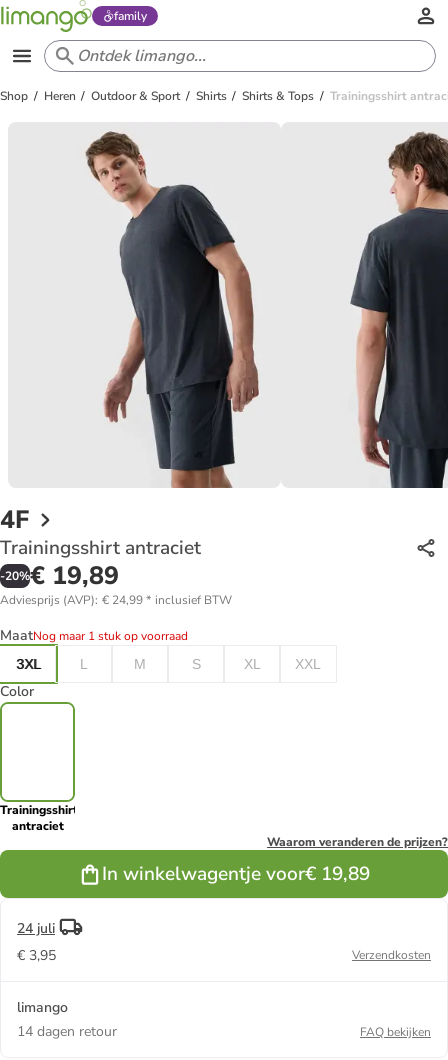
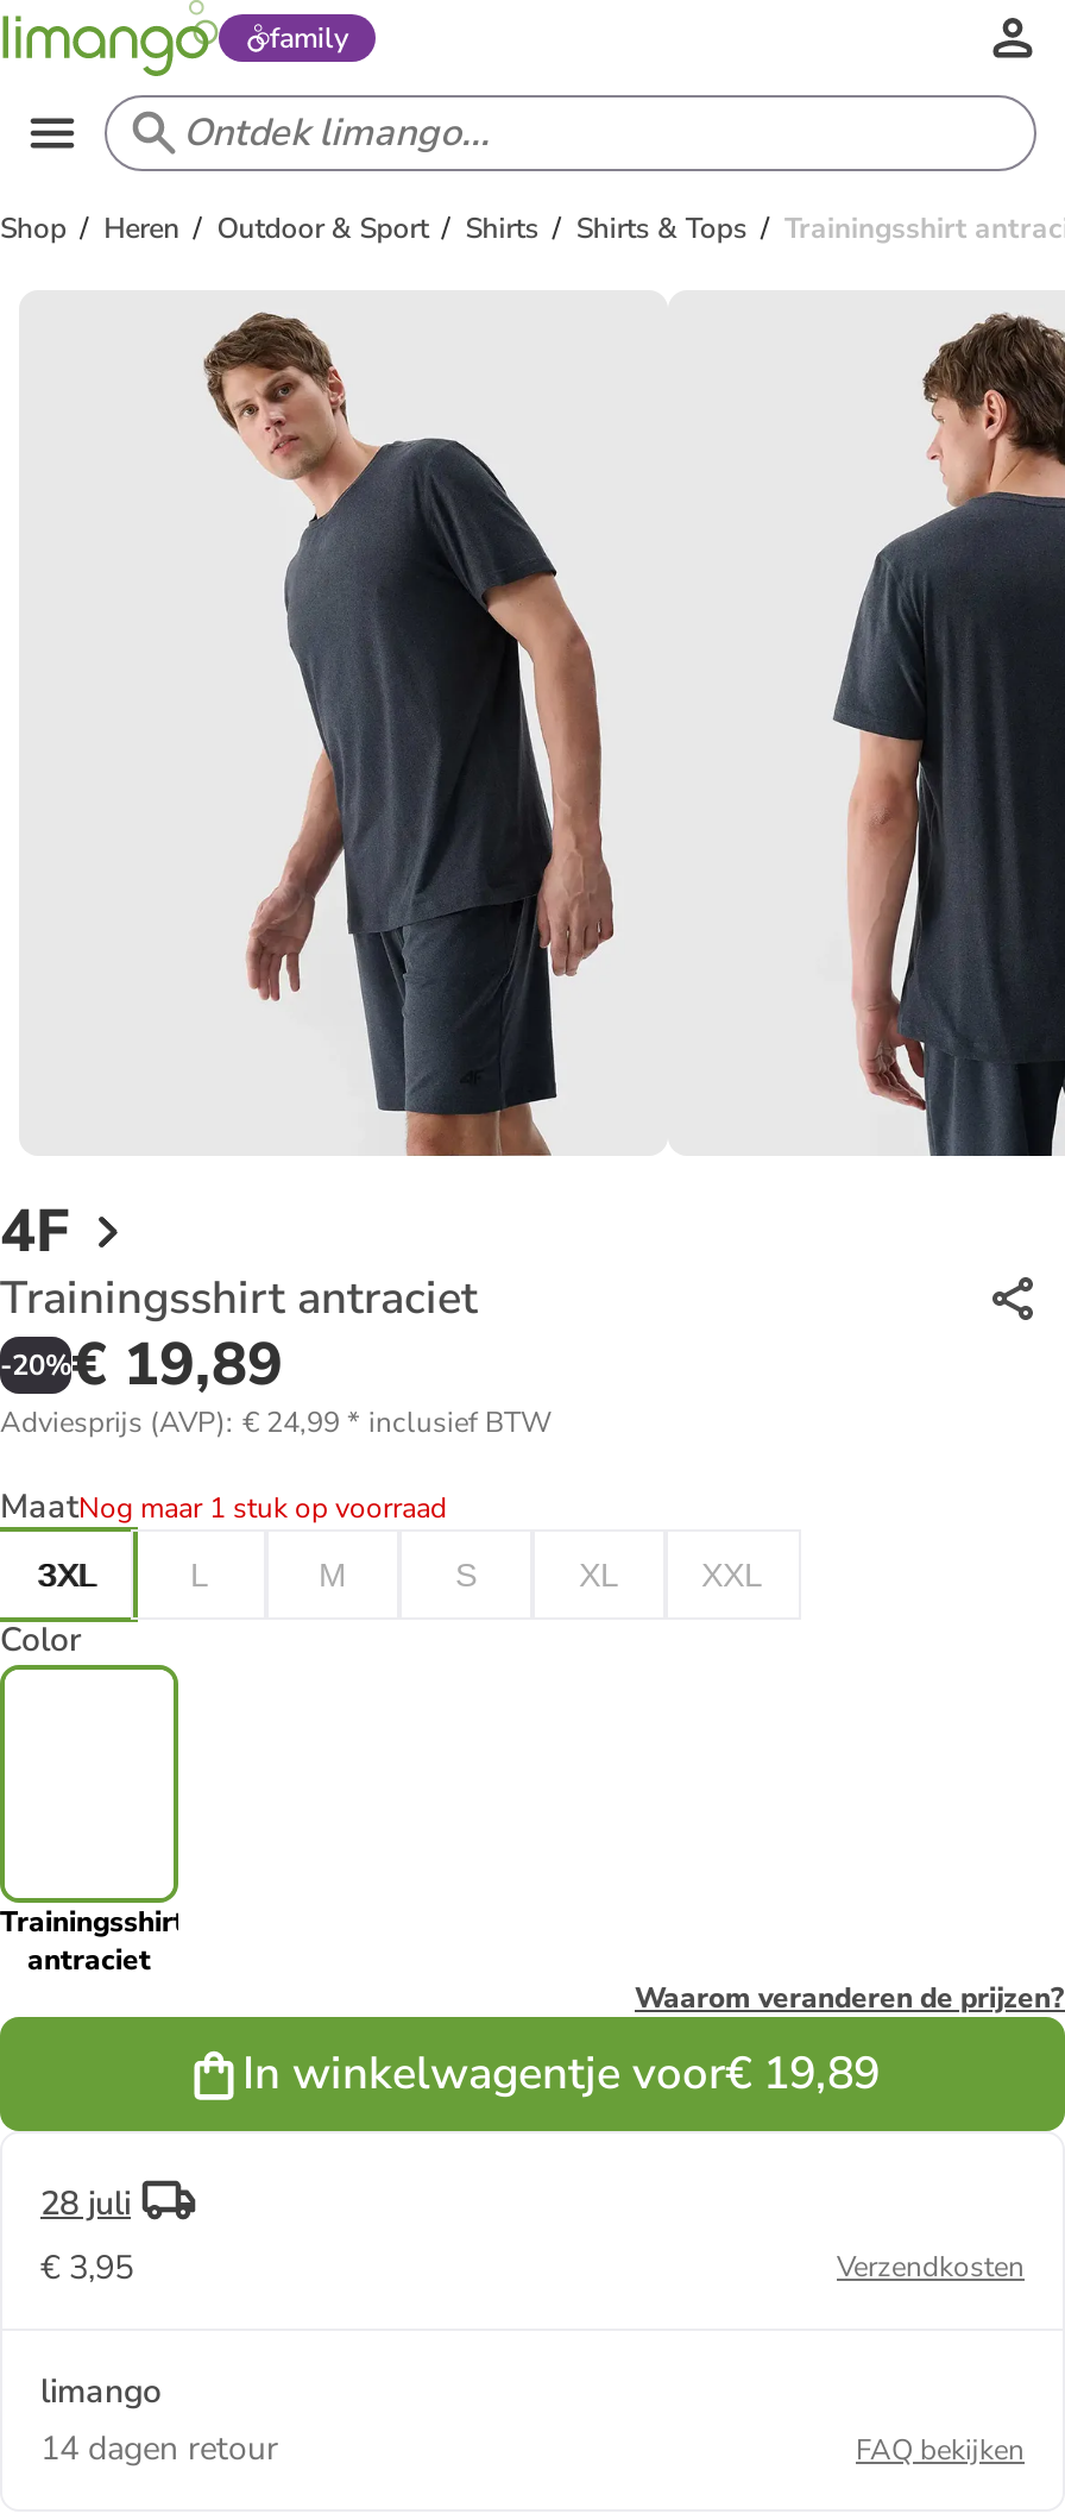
[17,919,55,938] 24 juli -> [40,2182,131,2227] 28 juli

